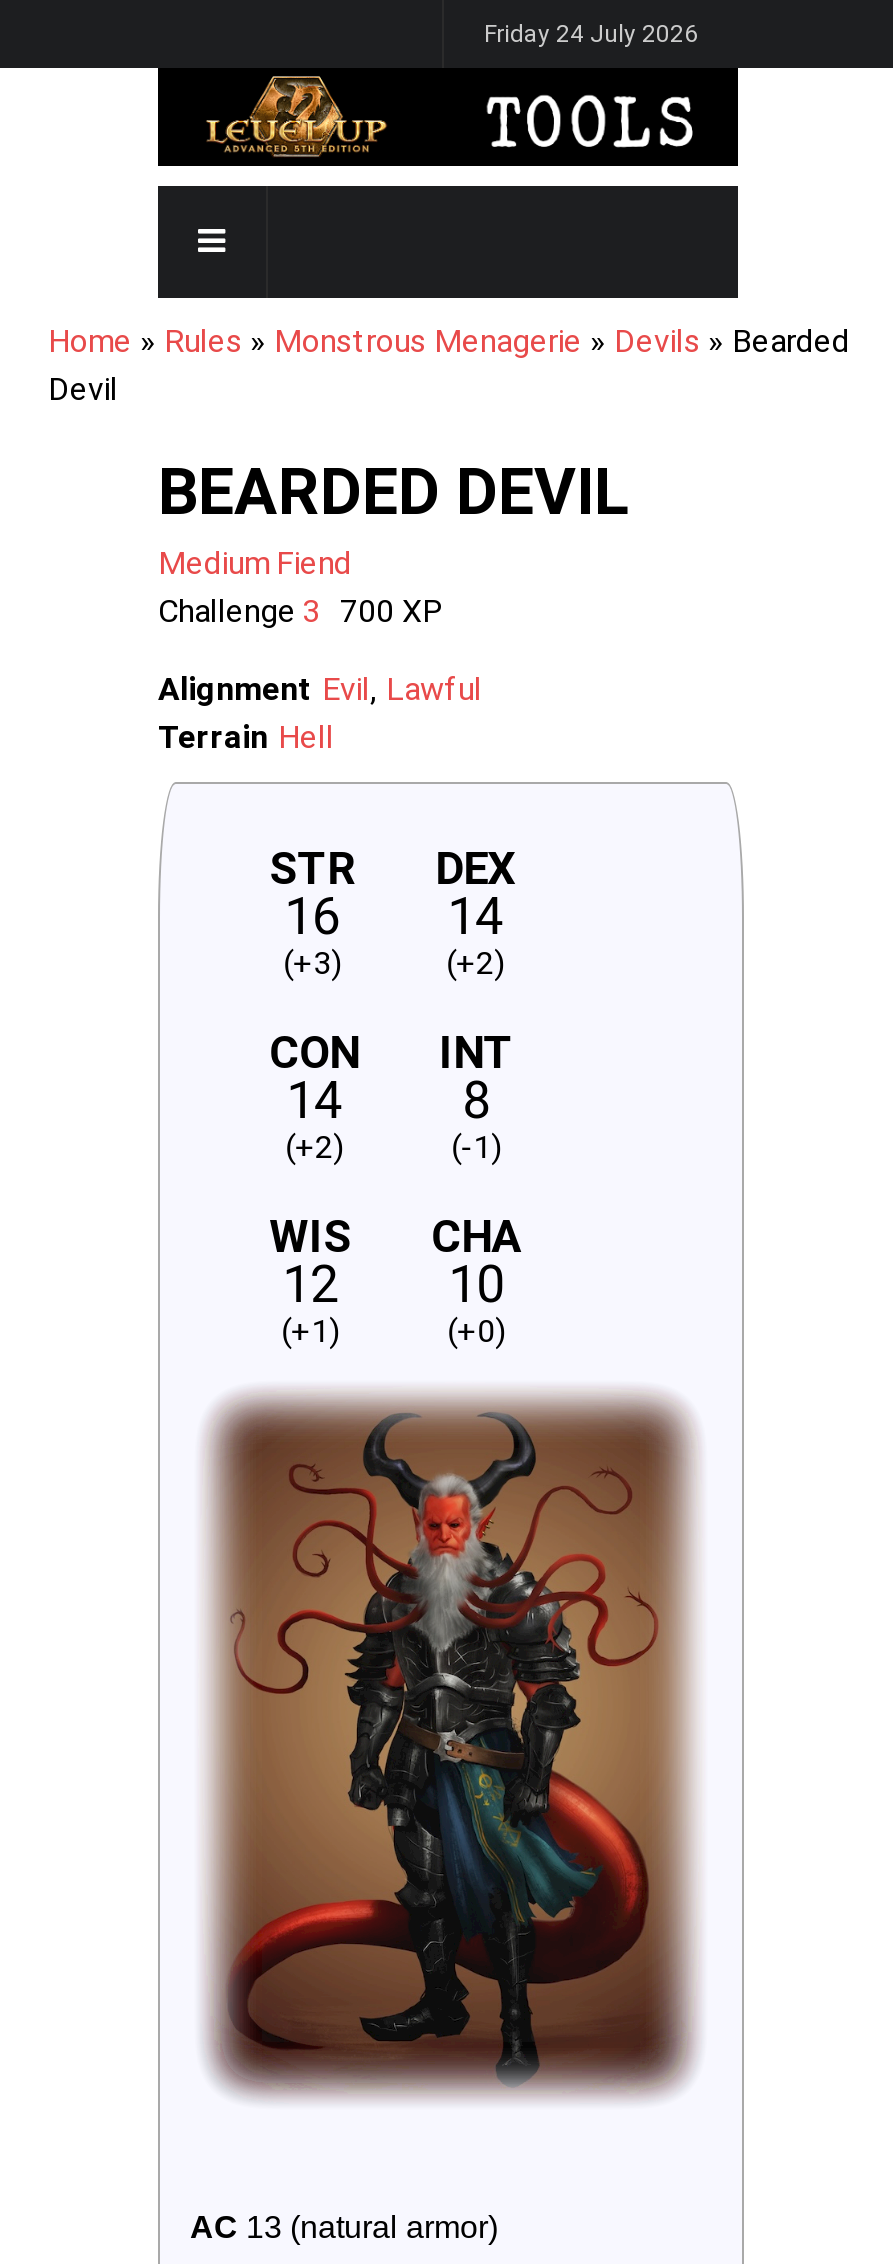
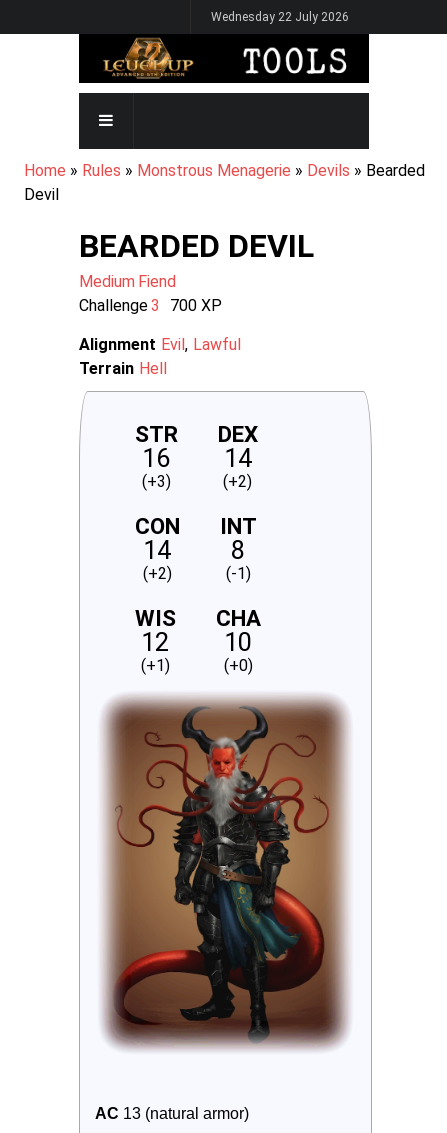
[484,20,698,48] Friday 24 July 2026 -> [211,10,349,24] Wednesday 22 July 2026

